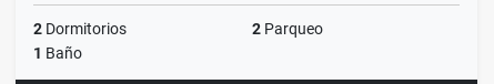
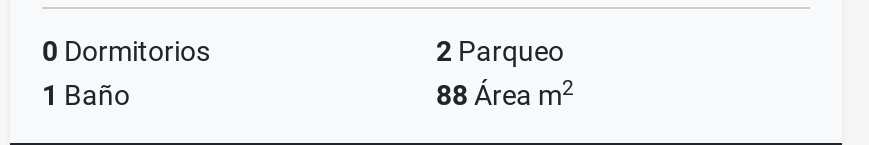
[33,20,127,38] 2 Dormitorios -> [42,35,210,67] 0 Dormitorios
none -> [436,75,574,111] 88 Área m2

